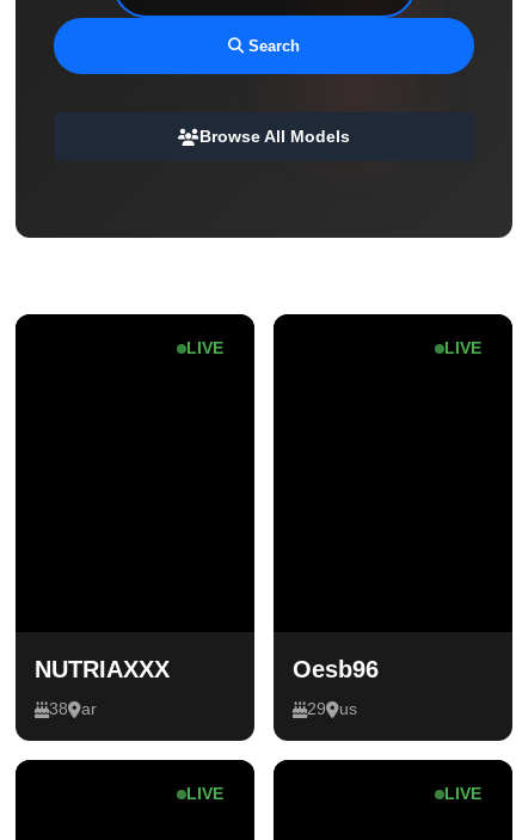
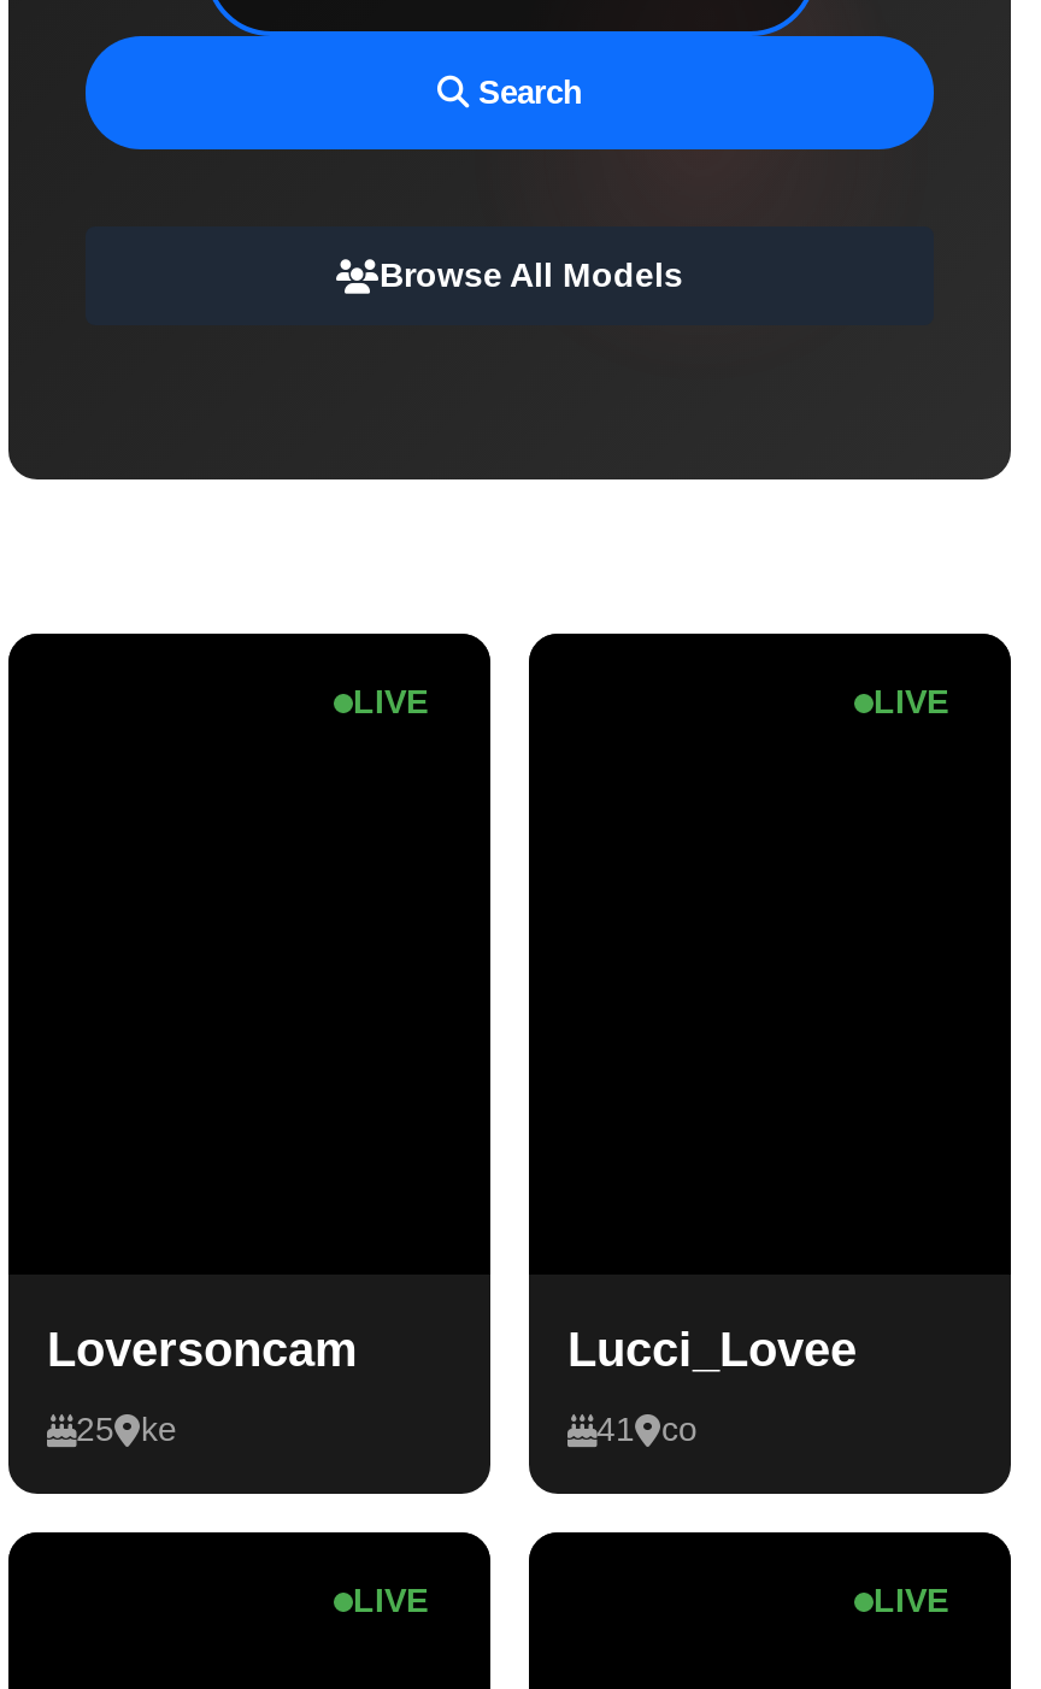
[35,656,170,682] NUTRIAXXX -> [47,1323,358,1376] Loversoncam
[293,656,379,682] Oesb96 -> [567,1323,857,1376] Lucci_Lovee
[49,699,97,718] 38 | ar -> [76,1410,177,1448] 25 | ke
[307,699,357,718] 29 | us -> [596,1410,698,1448] 41 | co

